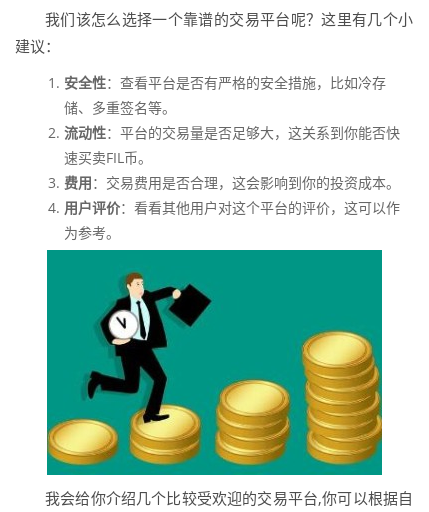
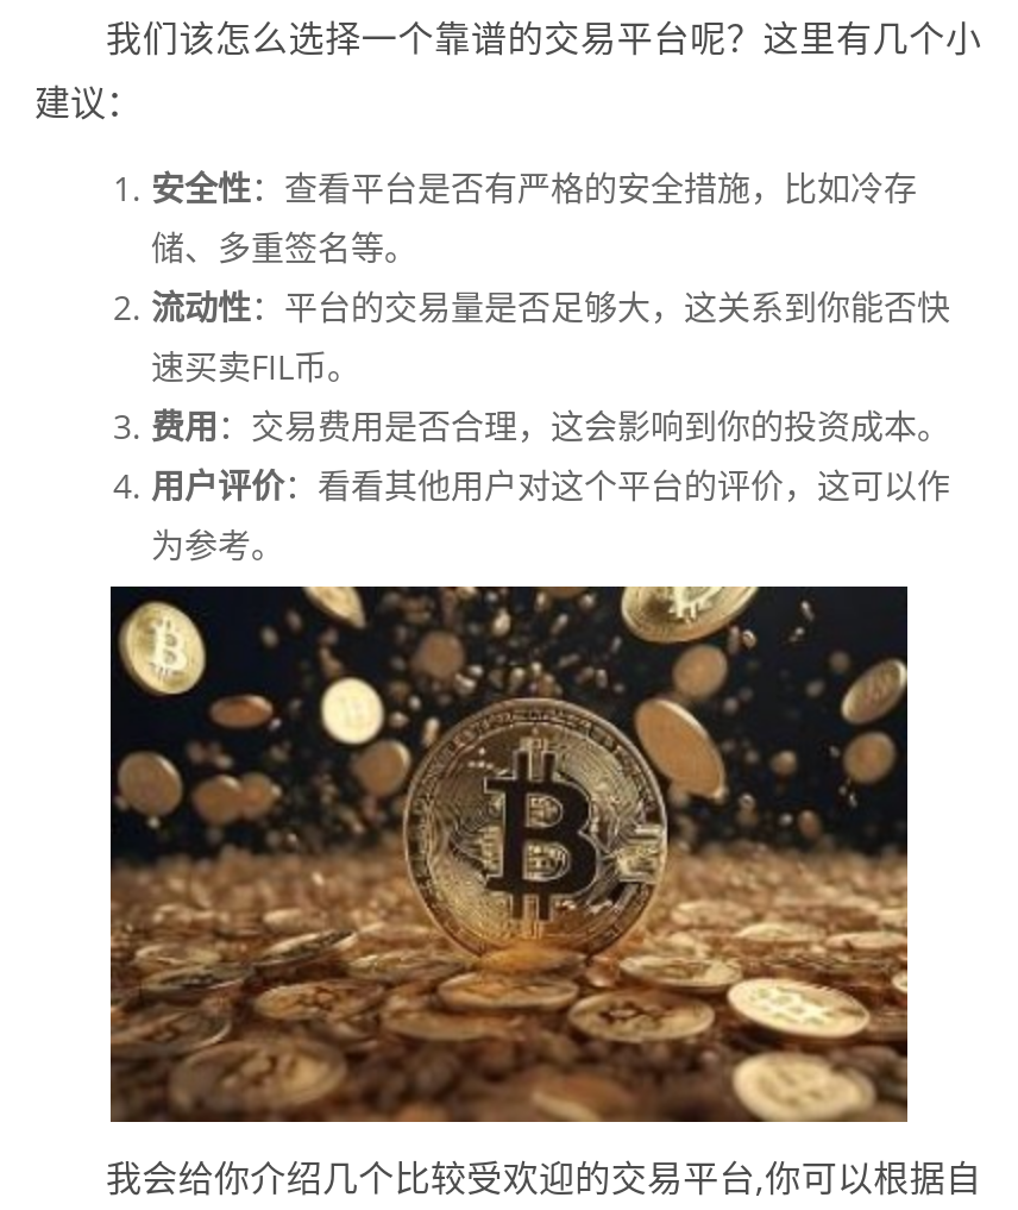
[46,249,383,476] [image] -> [108,584,910,1124] [image]

